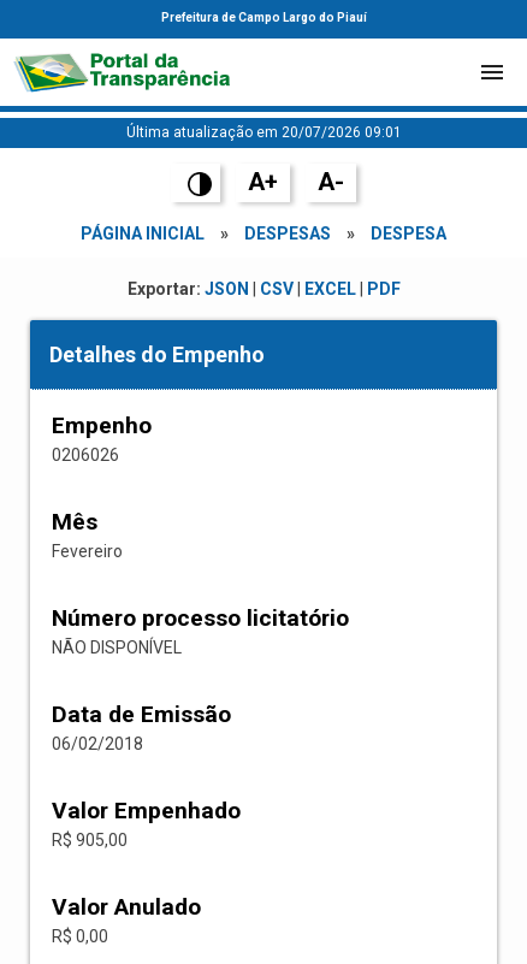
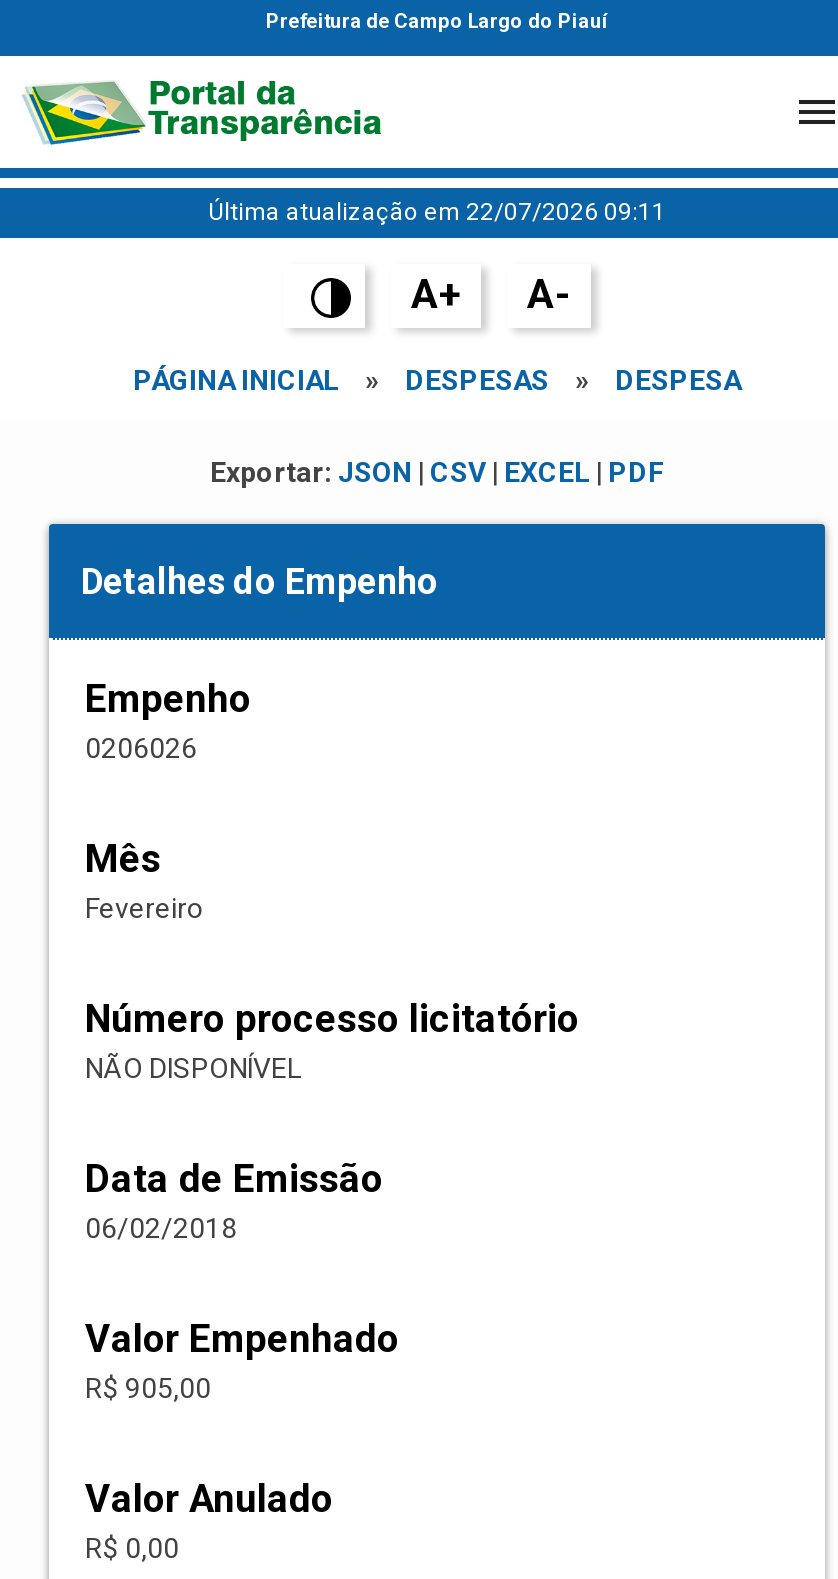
[126,124,401,141] Última atualização em 20/07/2026 09:01 -> [208,198,666,226] Última atualização em 22/07/2026 09:11

